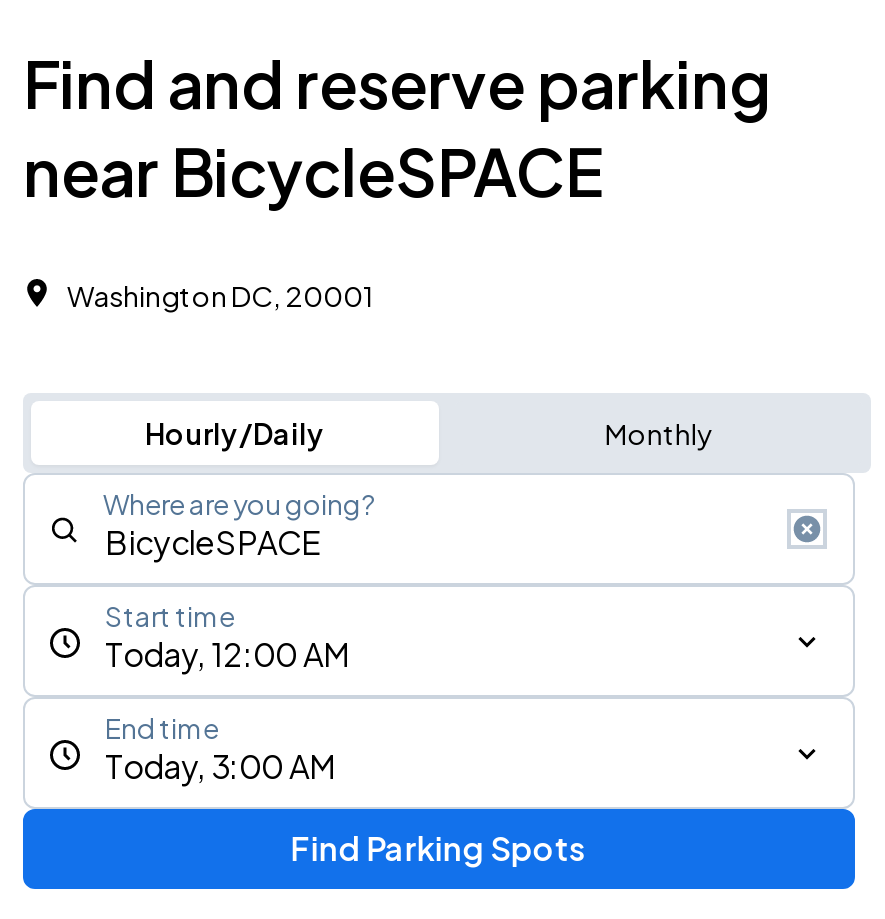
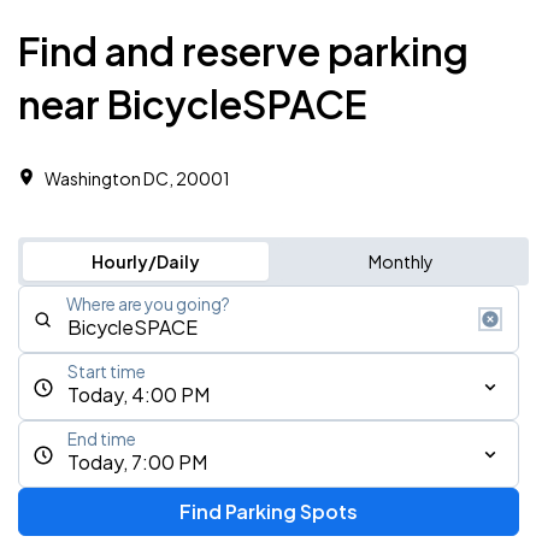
[105,633,349,675] Today, 12:00 AM -> [67,382,210,407] Today, 4:00 PM
[105,745,335,787] Today, 3:00 AM -> [67,449,207,475] Today, 7:00 PM

